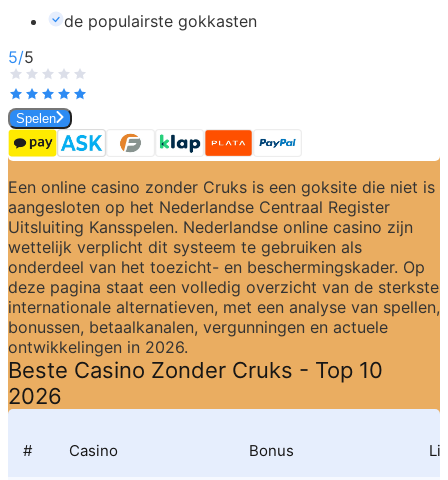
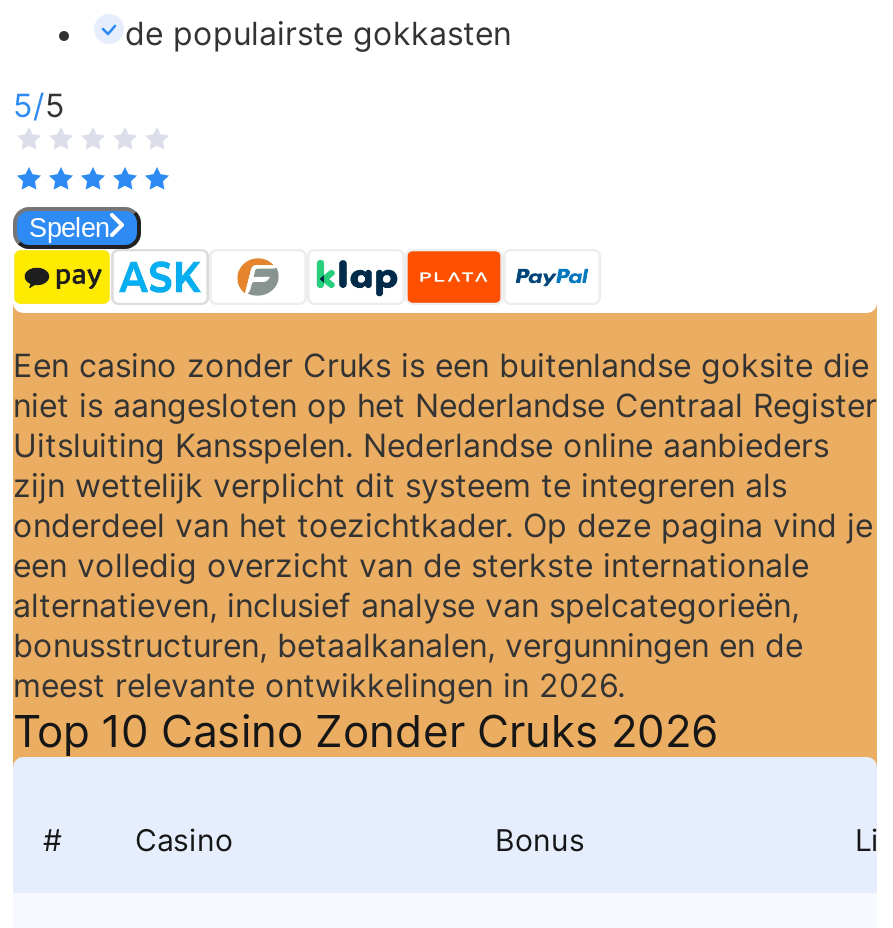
[8,177,440,409] Een online casino zonder Cruks is een goksite die niet is | aangesloten op het Nederlandse Centraal Register | Uitsluiting Kansspelen. Nederlandse online casino zijn | wettelijk verplicht dit systeem te gebruiken als | onderdeel van het toezicht- en beschermingskader. Op | deze pagina staat een volledig overzicht van de sterkste | internationale alternatieven, met een analyse van spellen, | bonussen, betaalkanalen, vergunningen en actuele | ontwikkelingen in 2026. | Beste Casino Zonder Cruks - Top 10 | 2026 -> [13,345,877,757] Een casino zonder Cruks is een buitenlandse goksite die | niet is aangesloten op het Nederlandse Centraal Register | Uitsluiting Kansspelen. Nederlandse online aanbieders | zijn wettelijk verplicht dit systeem te integreren als | onderdeel van het toezichtkader. Op deze pagina vind je | een volledig overzicht van de sterkste internationale | alternatieven, inclusief analyse van spelcategorieën, | bonusstructuren, betaalkanalen, vergunningen en de | meest relevante ontwikkelingen in 2026. | Top 10 Casino Zonder Cruks 2026

